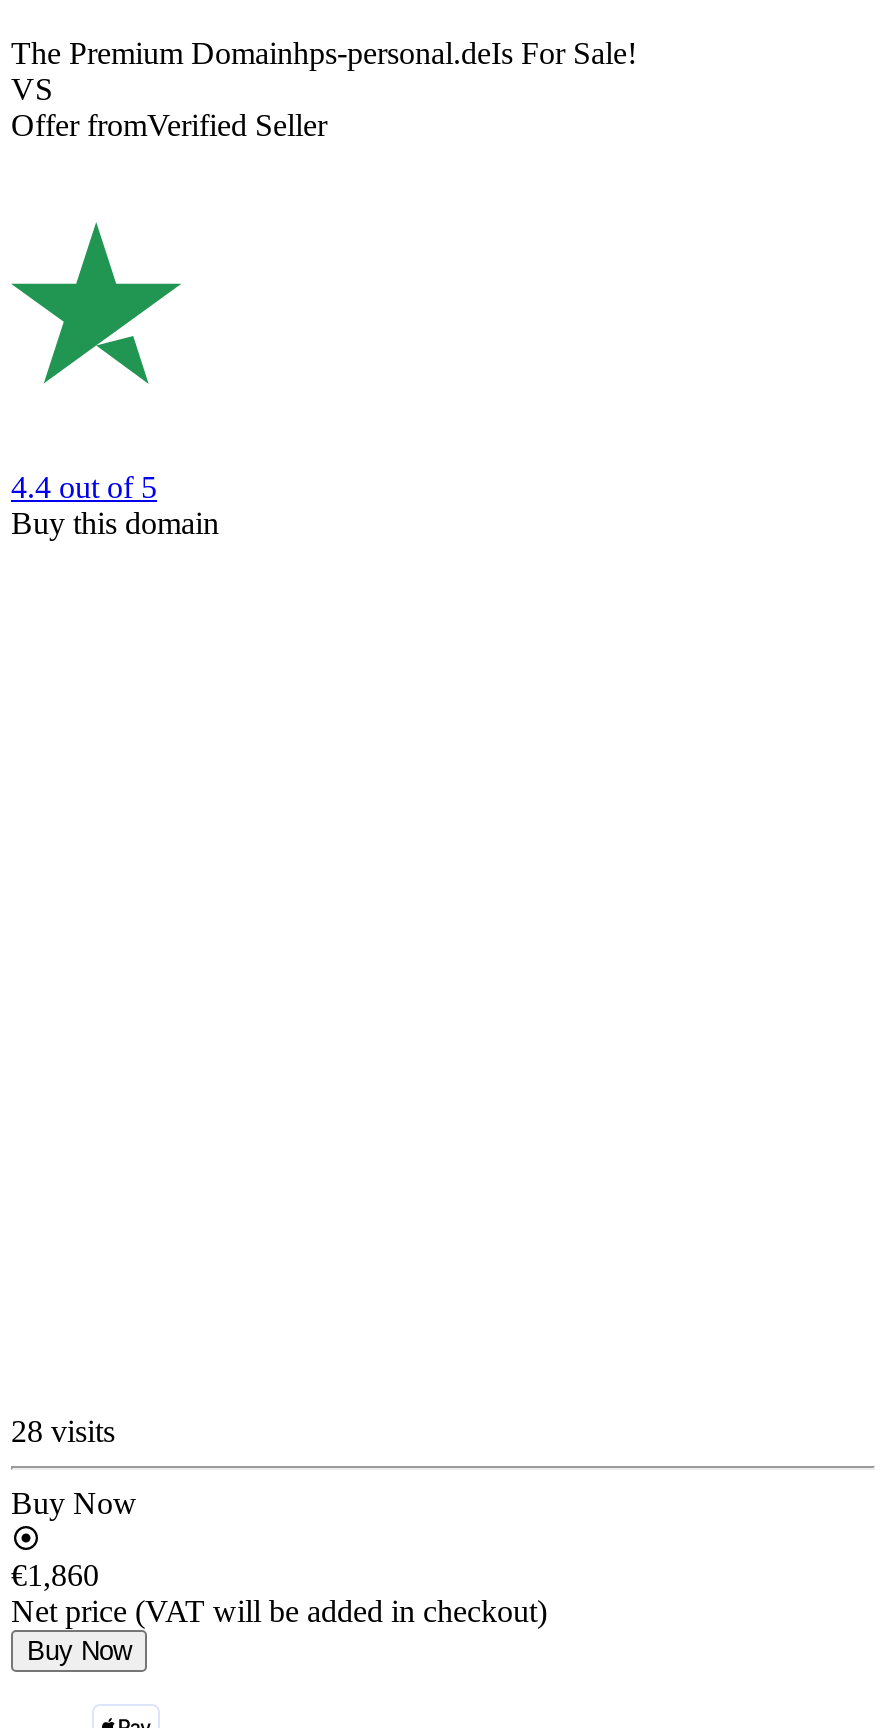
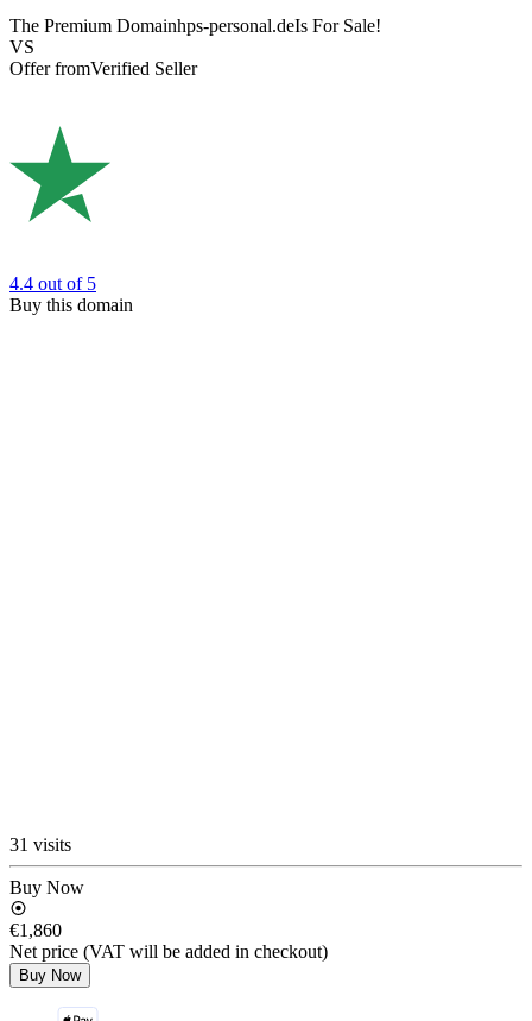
[11,1413,115,1447] 28 visits -> [9,834,71,854] 31 visits

